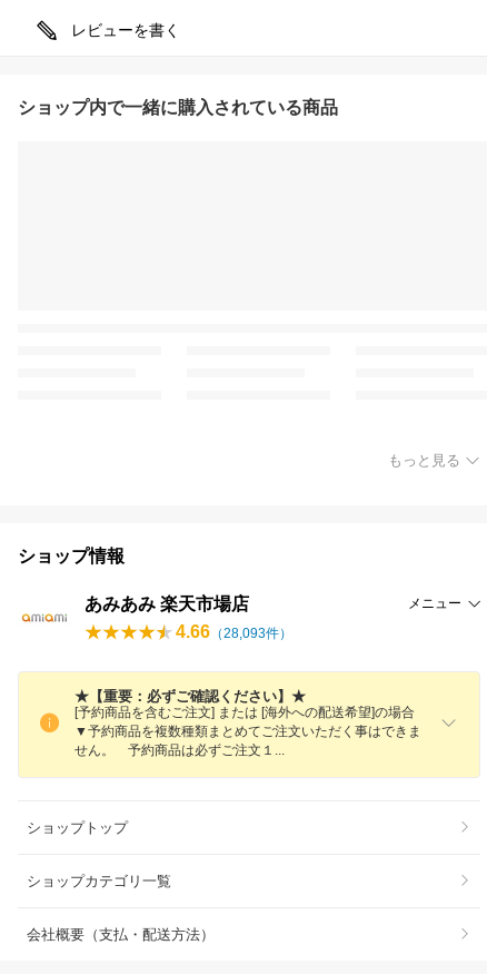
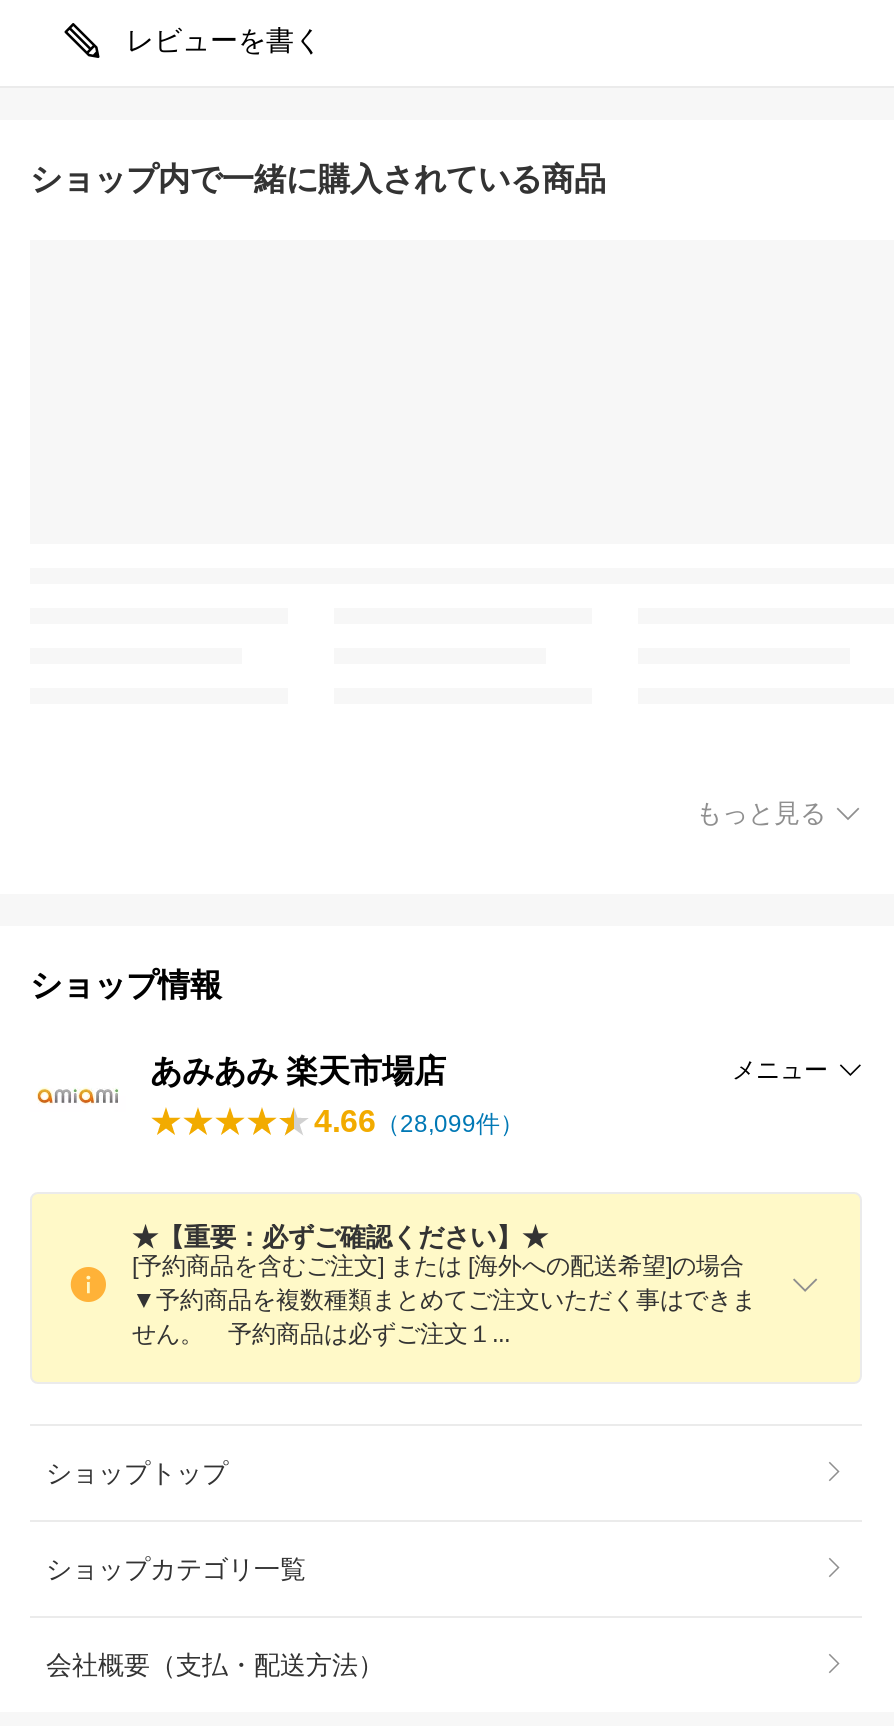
[176,622,292,641] 4.66（28,093件） -> [314,1103,524,1137] 4.66（28,099件）

